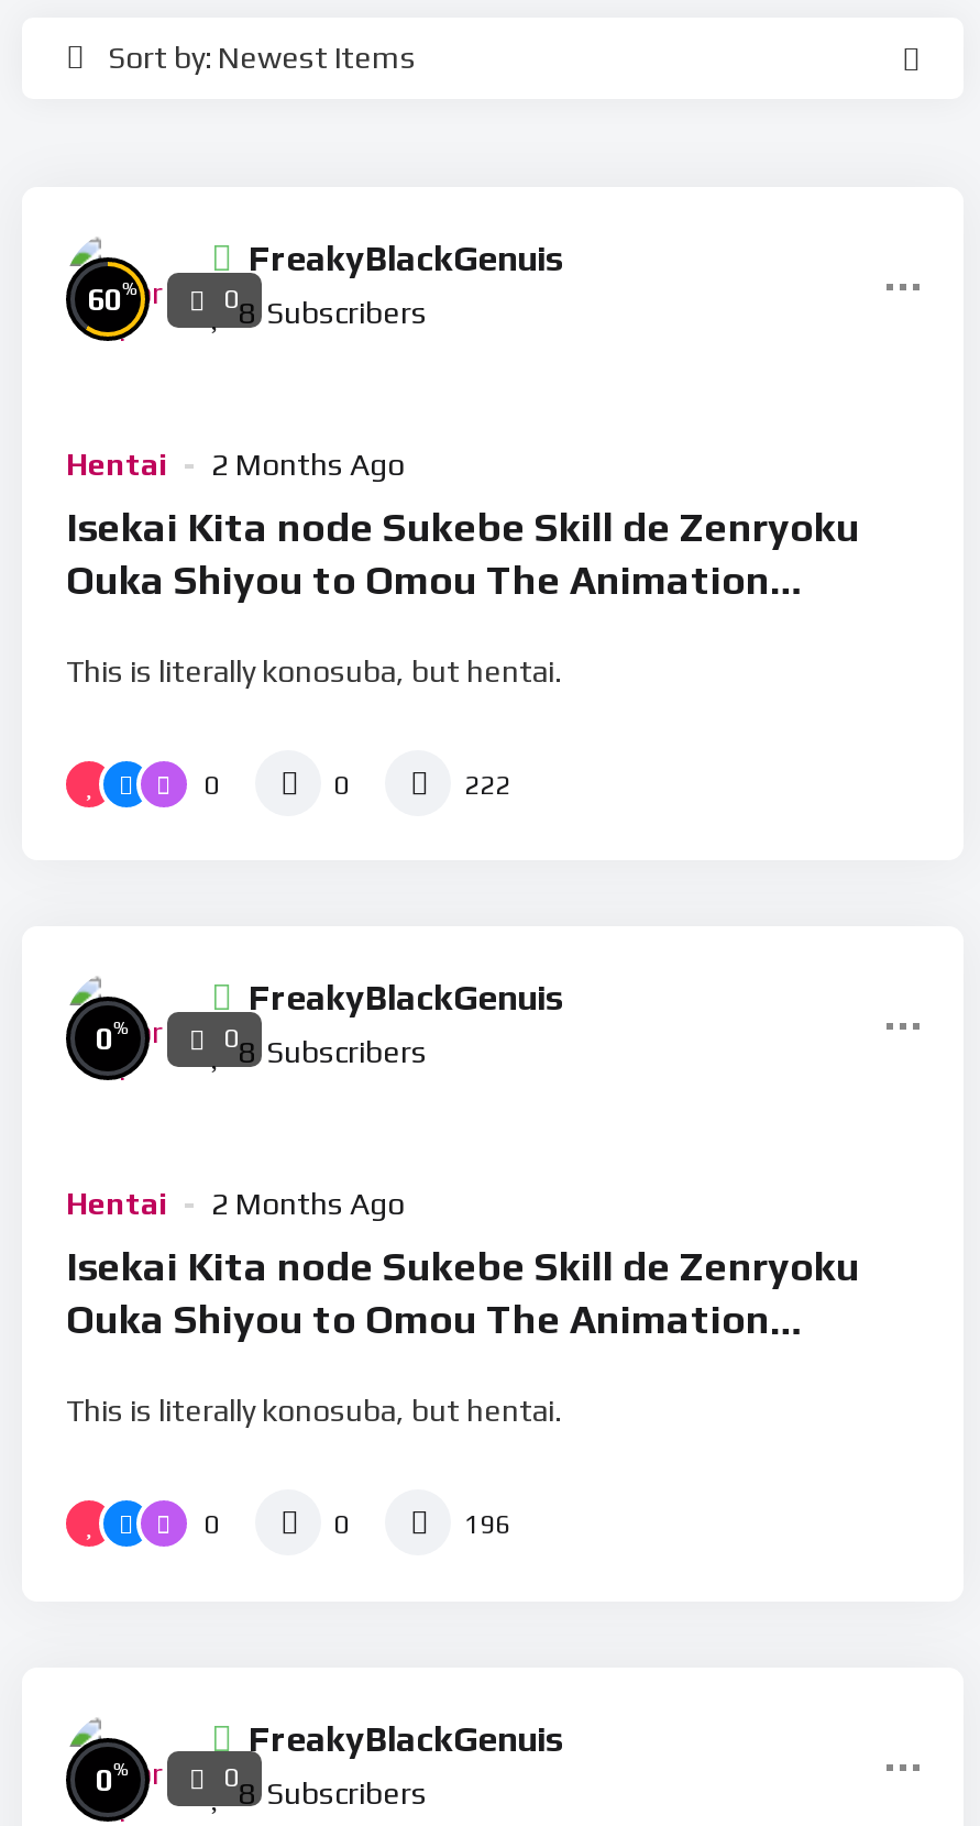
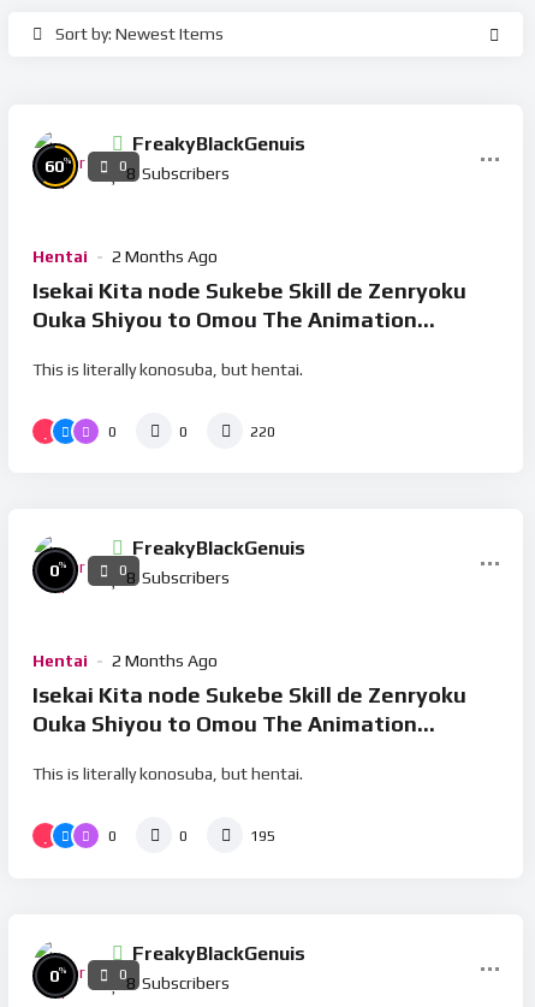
[464,770,510,801] 222 -> [250,424,275,441] 220
[464,1510,510,1541] 196 -> [250,828,275,845] 195

